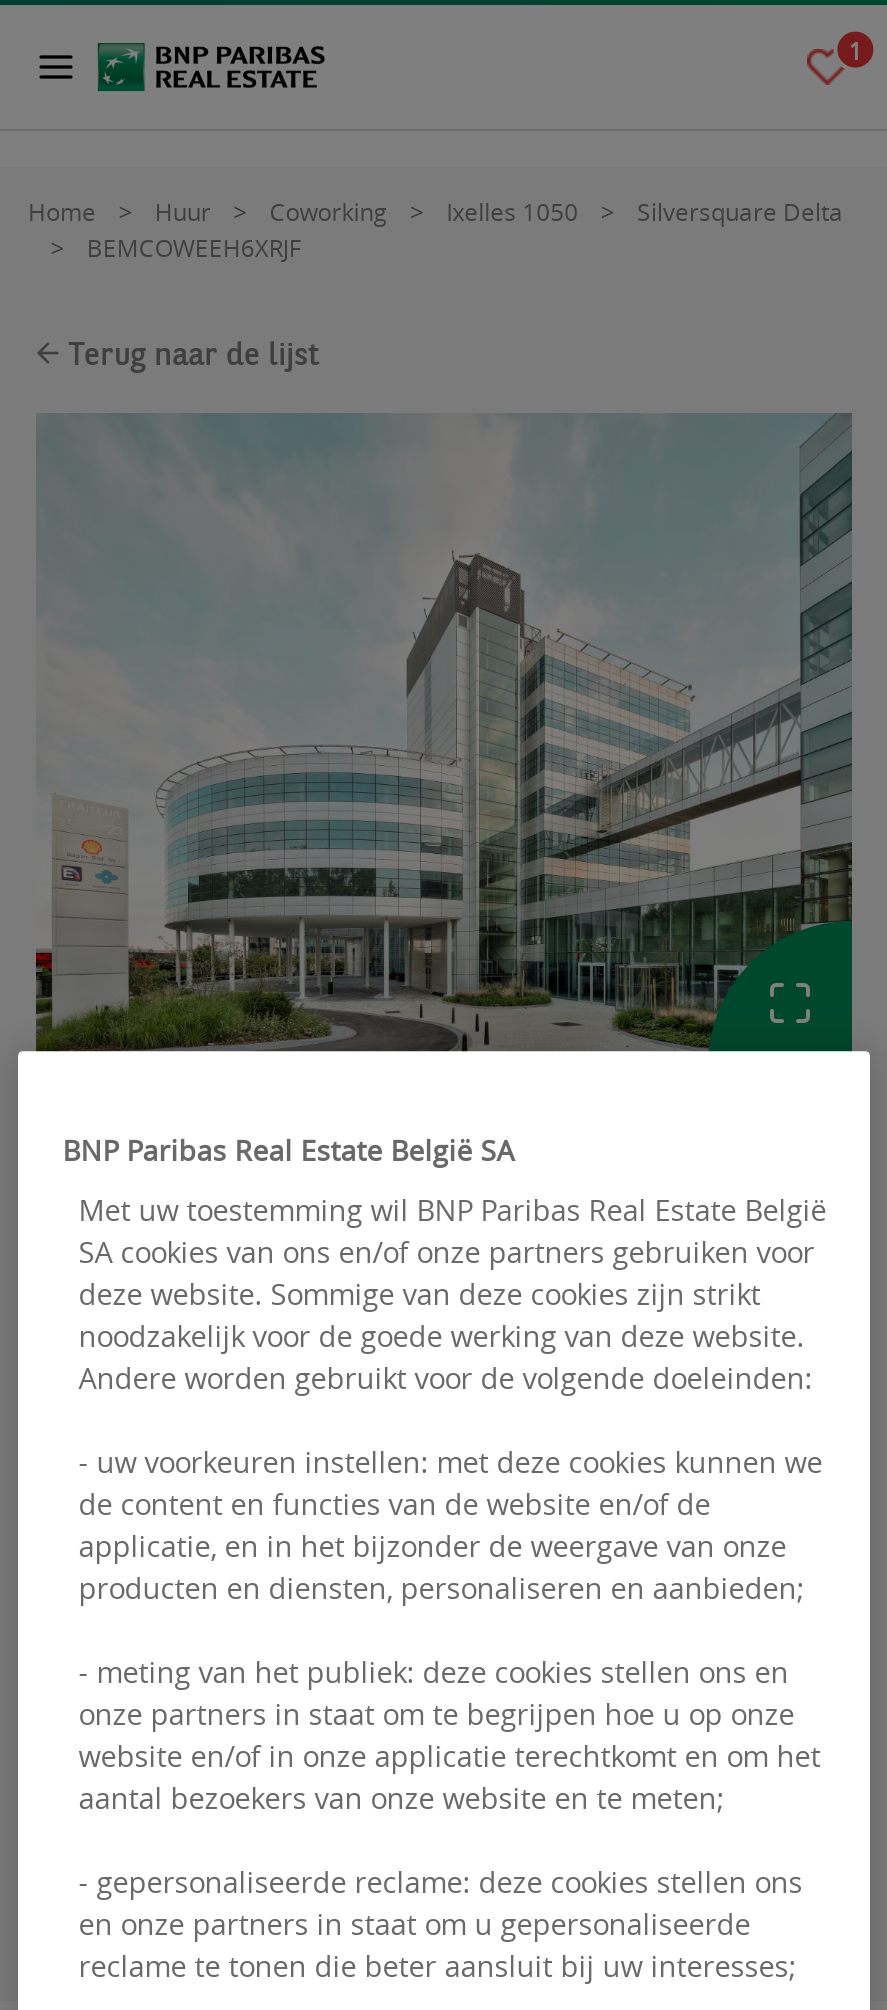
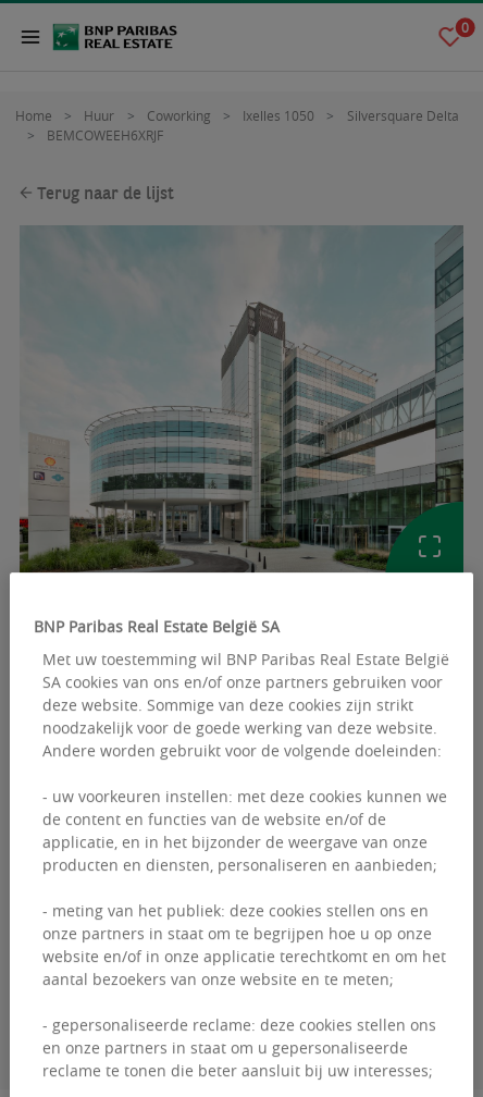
[848,34,862,66] 1 -> [461,19,469,36] 0

